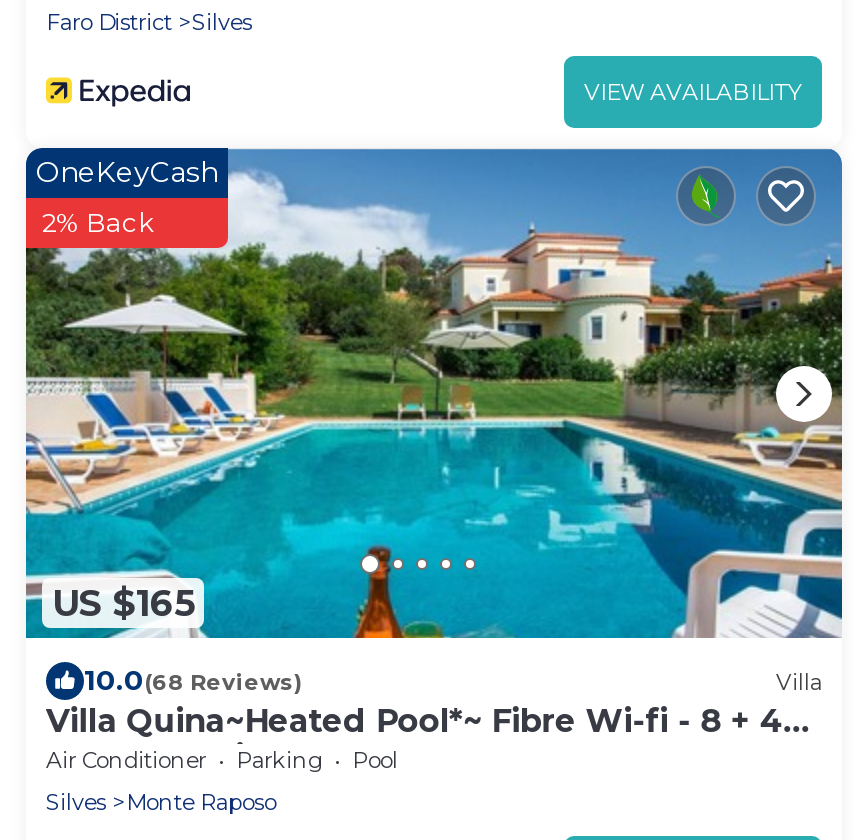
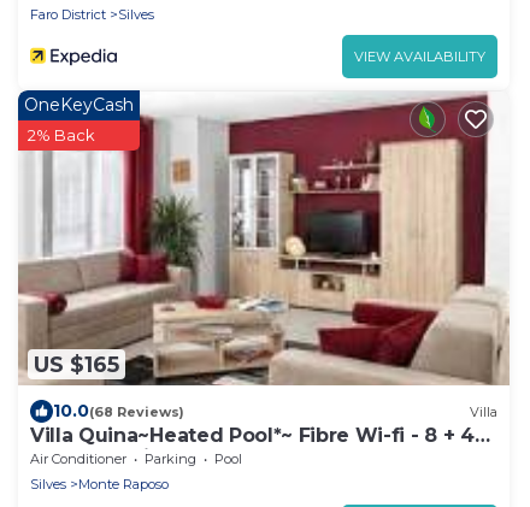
[24,148,844,640] [image] -> [18,92,510,387] [image]

